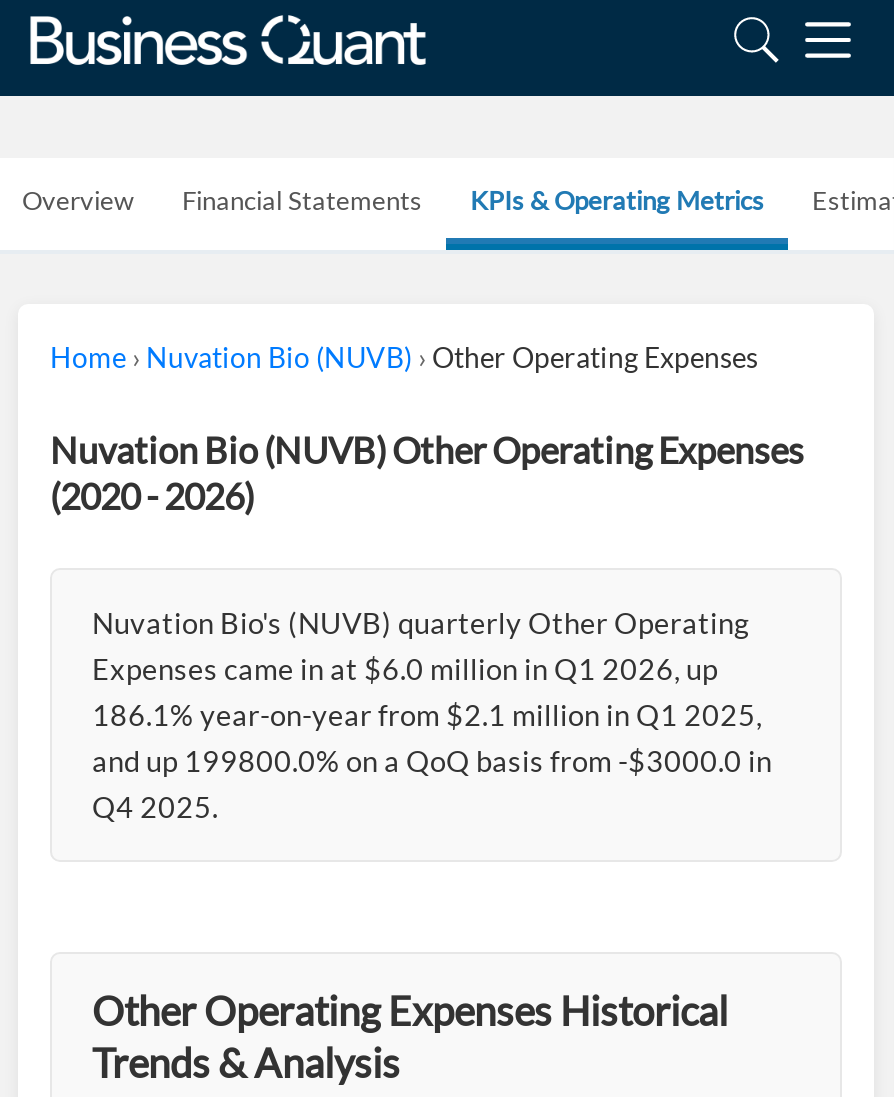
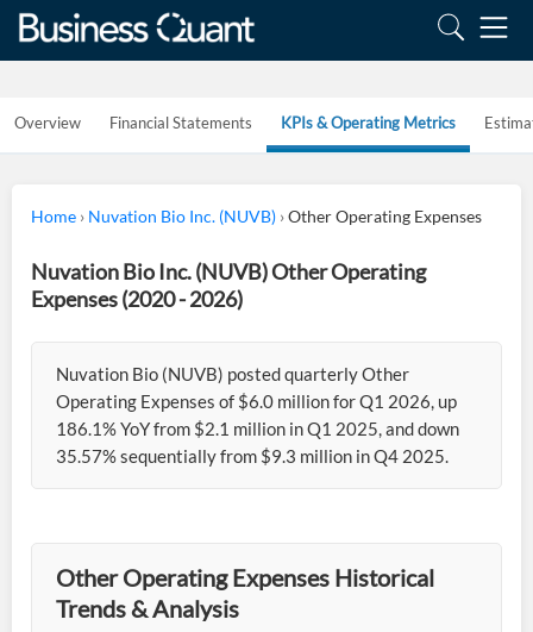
[50,340,758,374] Home › Nuvation Bio (NUVB) › Other Operating Expenses -> [31,206,482,226] Home › Nuvation Bio Inc. (NUVB) › Other Operating Expenses
[50,428,804,518] Nuvation Bio (NUVB) Other Operating Expenses | (2020 - 2026) -> [31,258,426,312] Nuvation Bio Inc. (NUVB) Other Operating | Expenses (2020 - 2026)
[92,603,772,823] Nuvation Bio's (NUVB) quarterly Other Operating | Expenses came in at $6.0 million in Q1 2026, up | 186.1% year-on-year from $2.1 million in Q1 2025, | and up 199800.0% on a QoQ basis from -$3000.0 in | Q4 2025. -> [56,362,459,466] Nuvation Bio (NUVB) posted quarterly Other | Operating Expenses of $6.0 million for Q1 2026, up | 186.1% YoY from $2.1 million in Q1 2025, and down | 35.57% sequentially from $9.3 million in Q4 2025.

